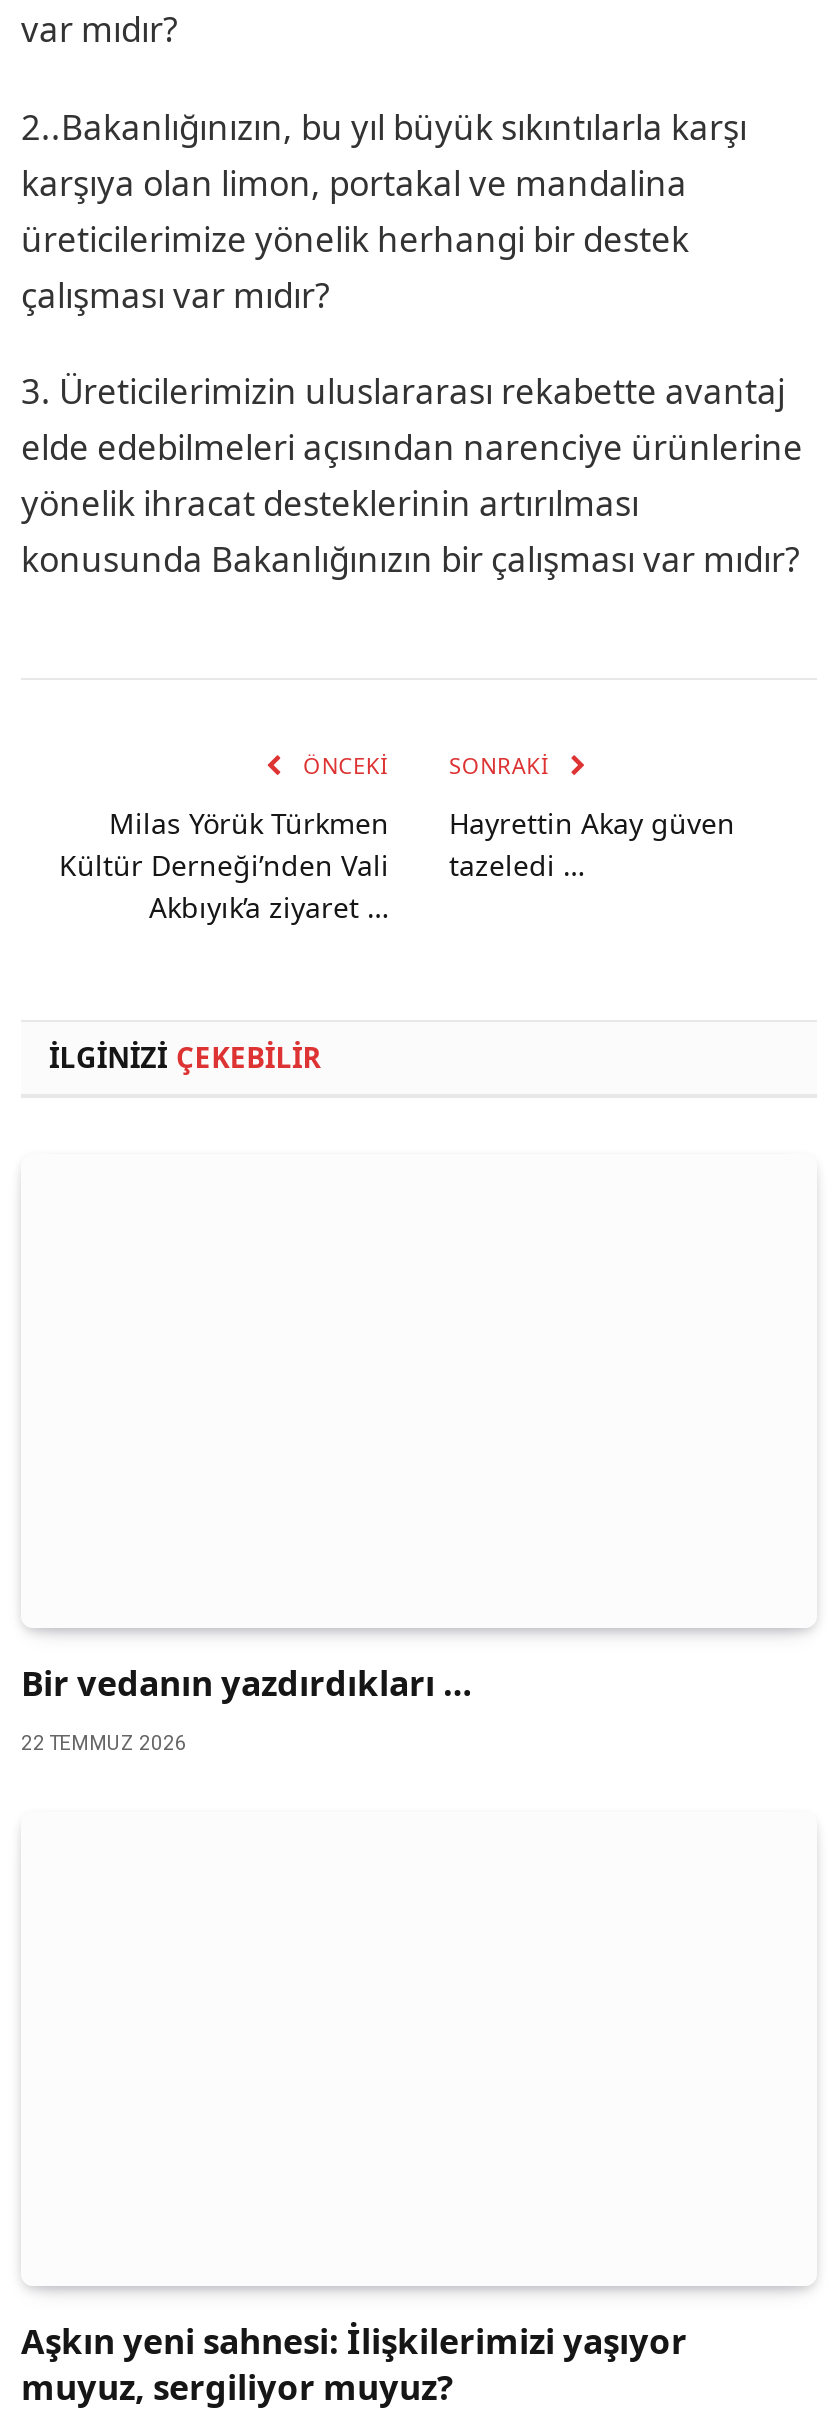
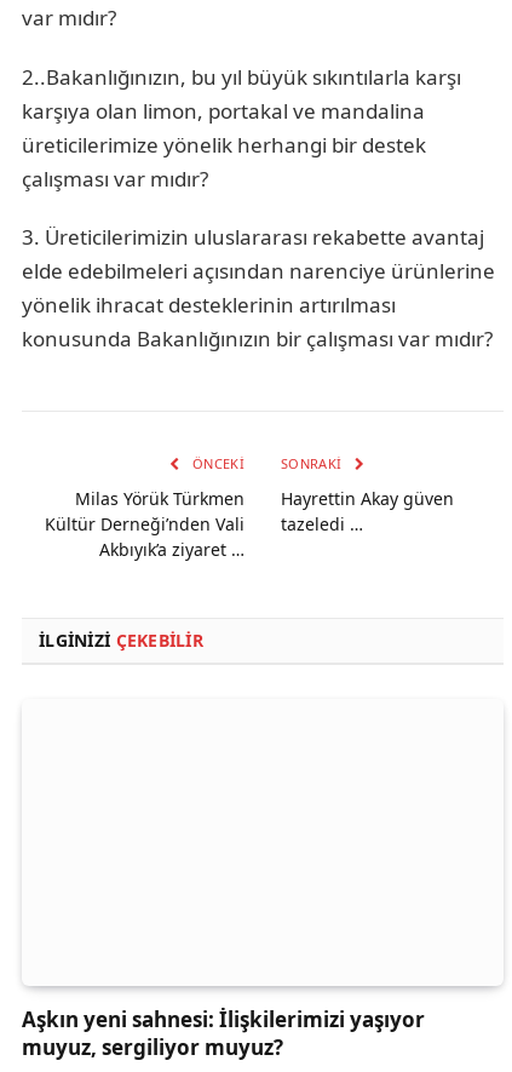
[21,1660,473,1754] Bir vedanın yazdırdıkları … | 22 TEMMUZ 2026 -> none

